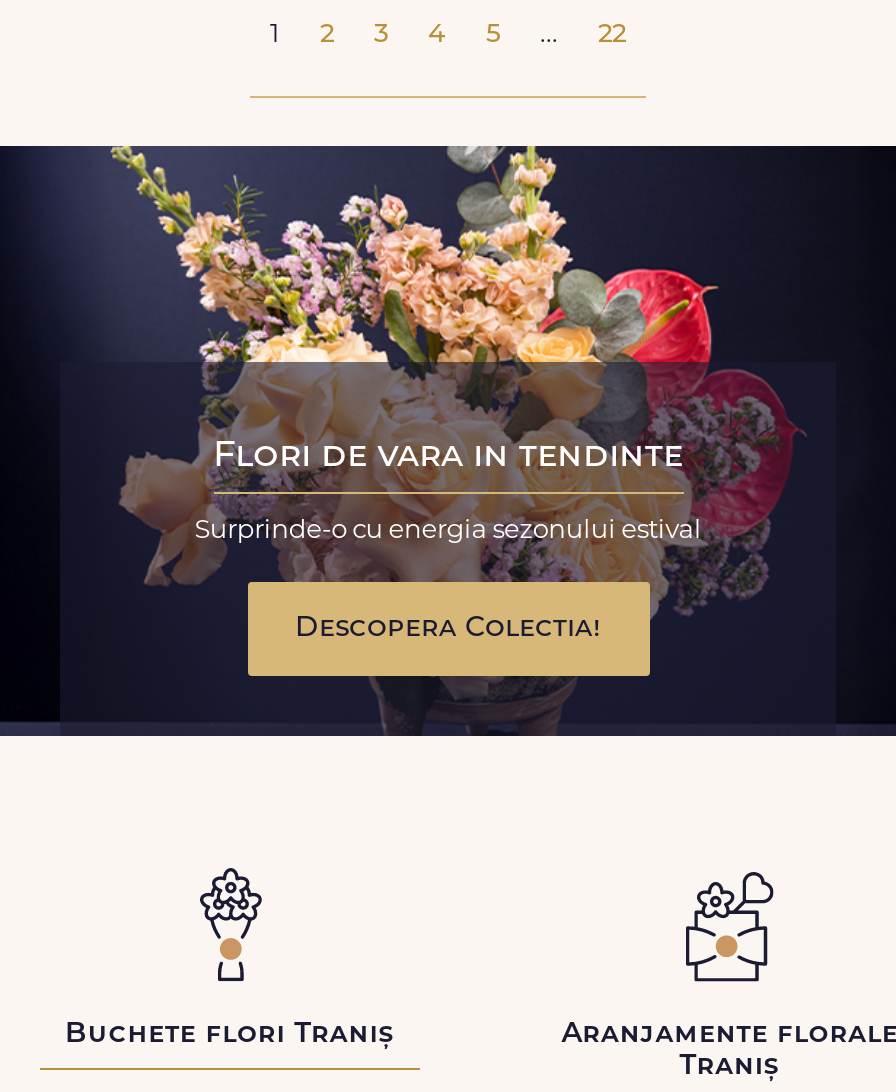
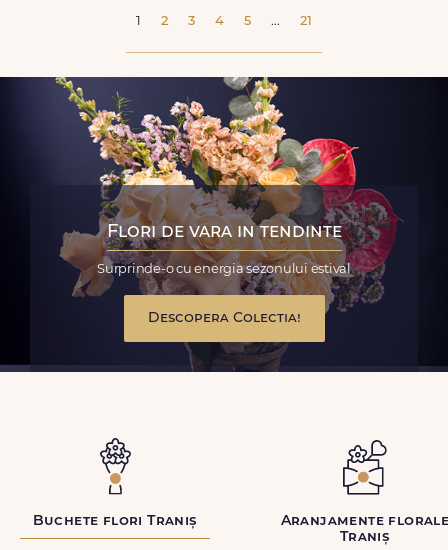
[598,22,626,48] 22 -> [300,15,312,28] 21

